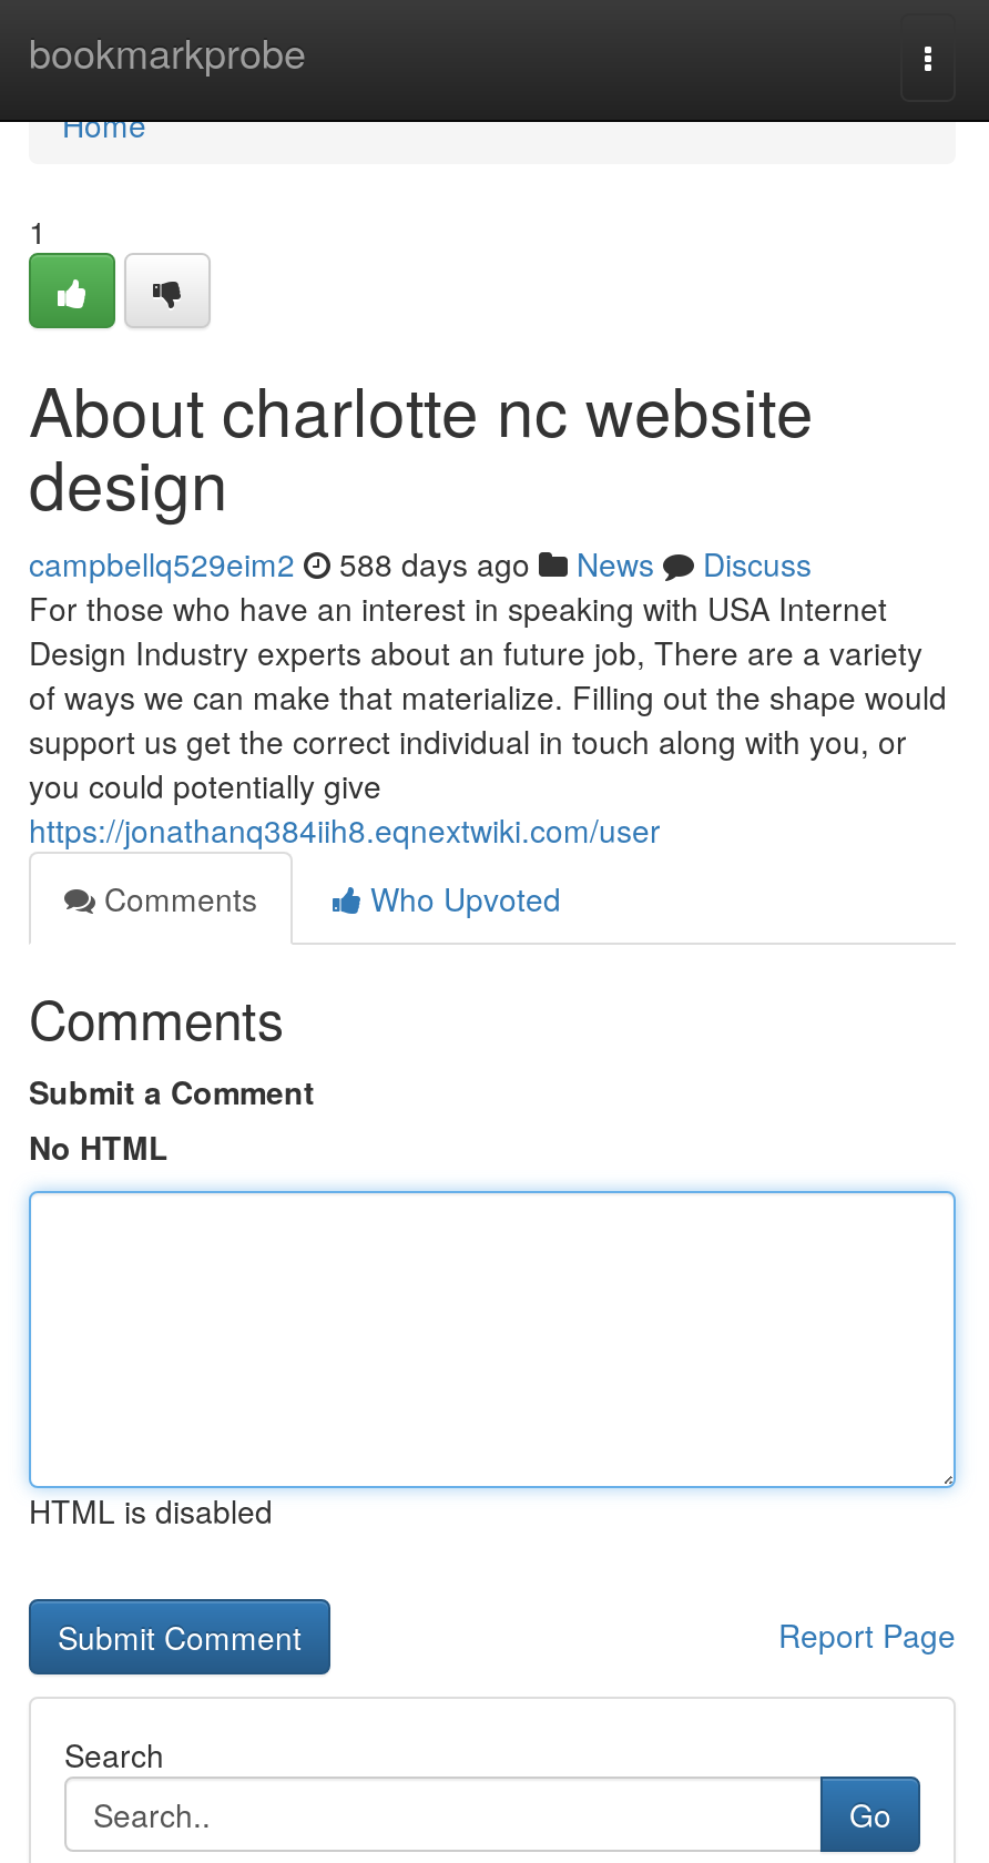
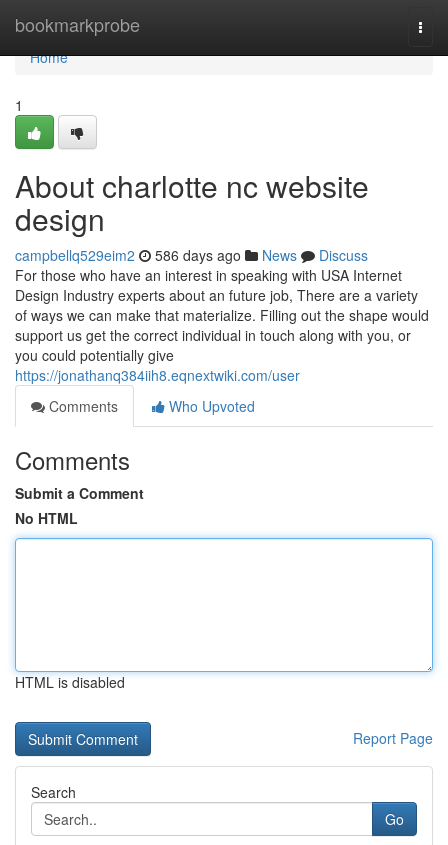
[29,541,812,586] campbellq529eim2 588 days ago News Discuss -> [15,245,368,265] campbellq529eim2 586 days ago News Discuss

